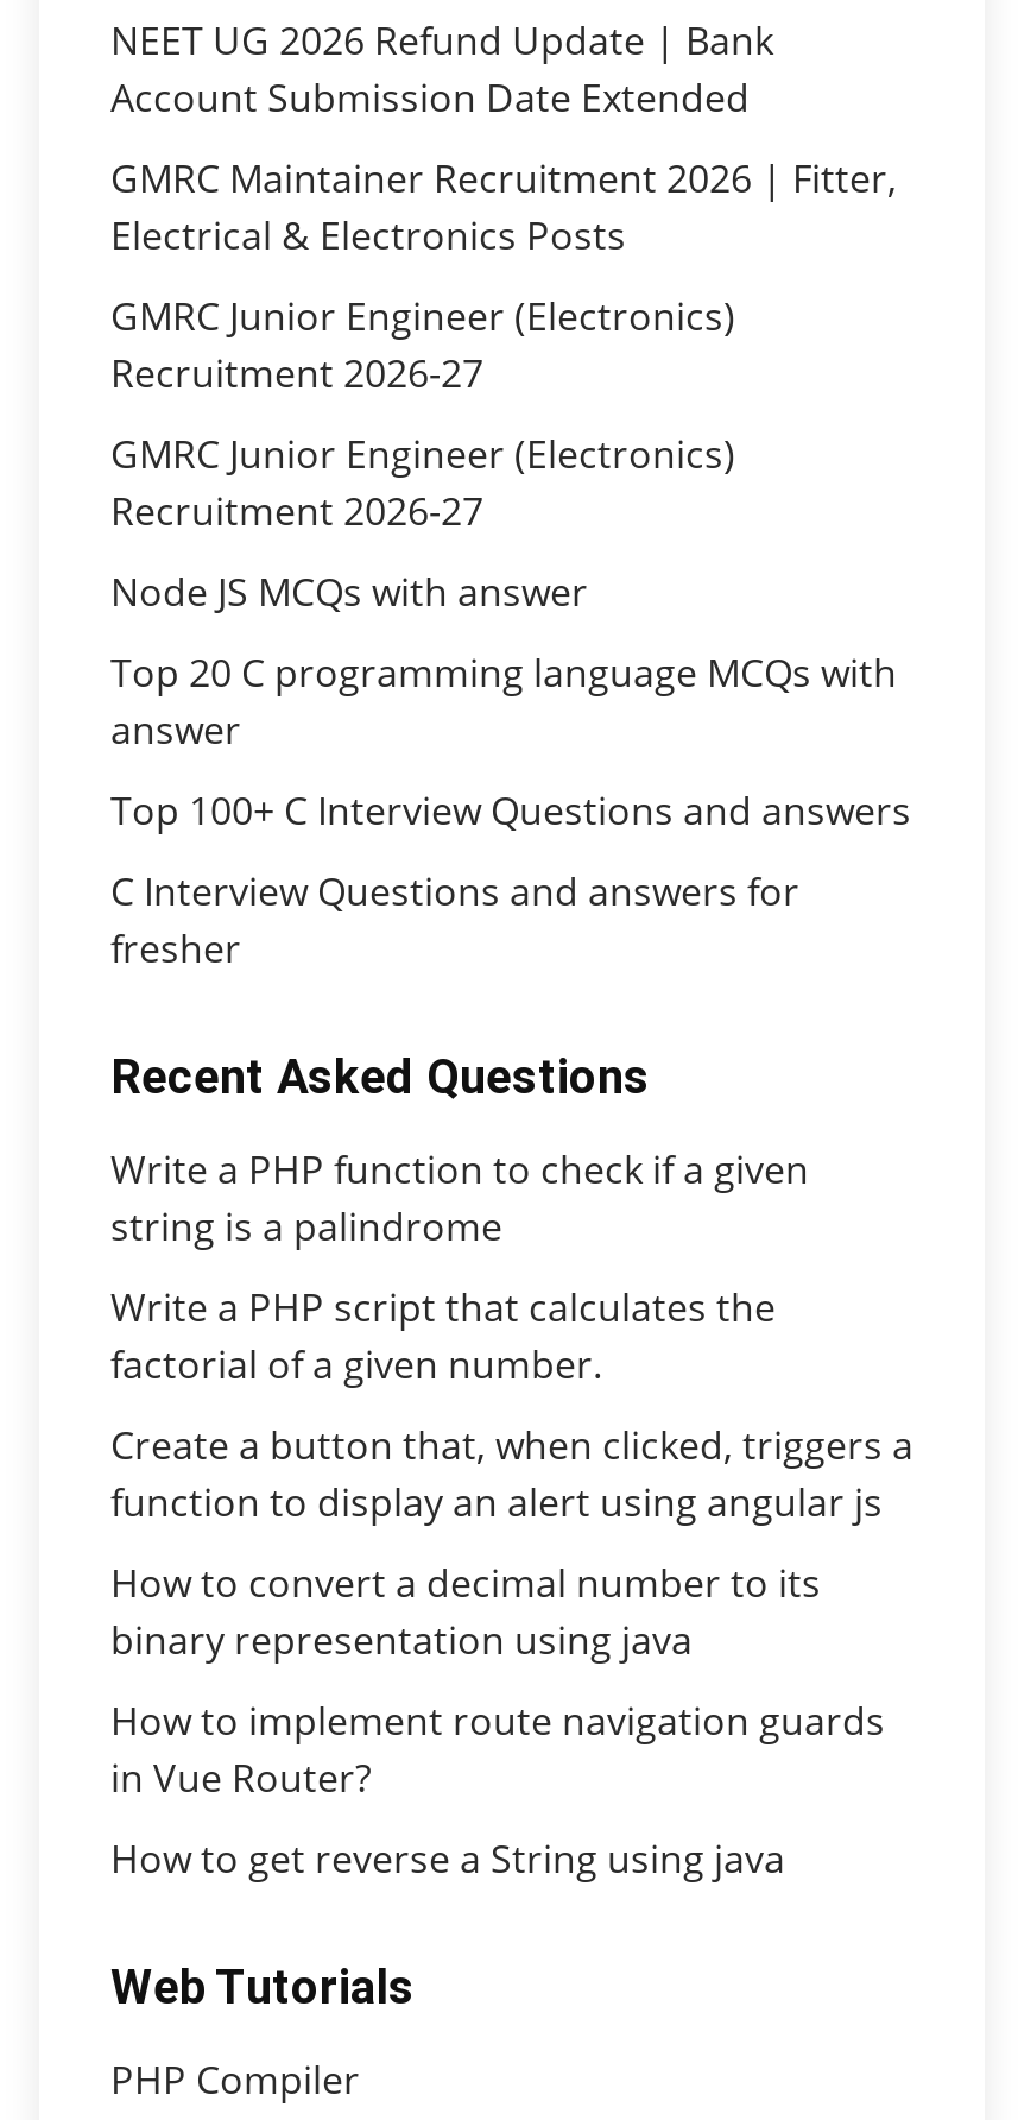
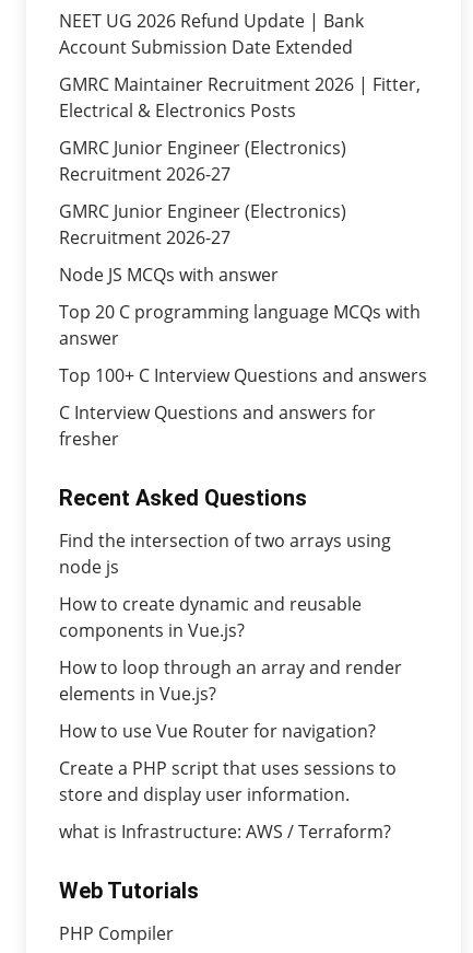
[110,1142,809,1252] Write a PHP function to check if a given | string is a palindrome -> [59,528,391,578] Find the intersection of two arrays using | node js
[110,1280,776,1390] Write a PHP script that calculates the | factorial of a given number. -> [59,592,362,642] How to create dynamic and reusable | components in Vue.js?
[110,1418,913,1527] Create a button that, when clicked, triggers a | function to display an alert using angular js -> [59,655,402,705] How to loop through an array and render | elements in Vue.js?
[110,1556,821,1665] How to convert a decimal number to its | binary representation using java -> [59,719,376,743] How to use Vue Router for navigation?
[110,1694,885,1803] How to implement route navigation guards | in Vue Router? -> [59,756,397,806] Create a PHP script that uses sessions to | store and display user information.
[110,1832,785,1884] How to get reverse a String using java -> [59,819,391,843] what is Infrastructure: AWS / Terraform?

